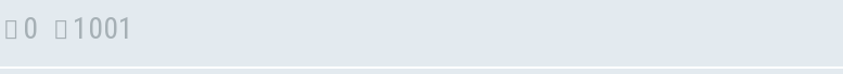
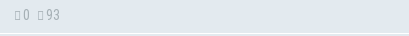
[23,12,133,46] 0 1001 -> [23,7,60,23] 0 93

